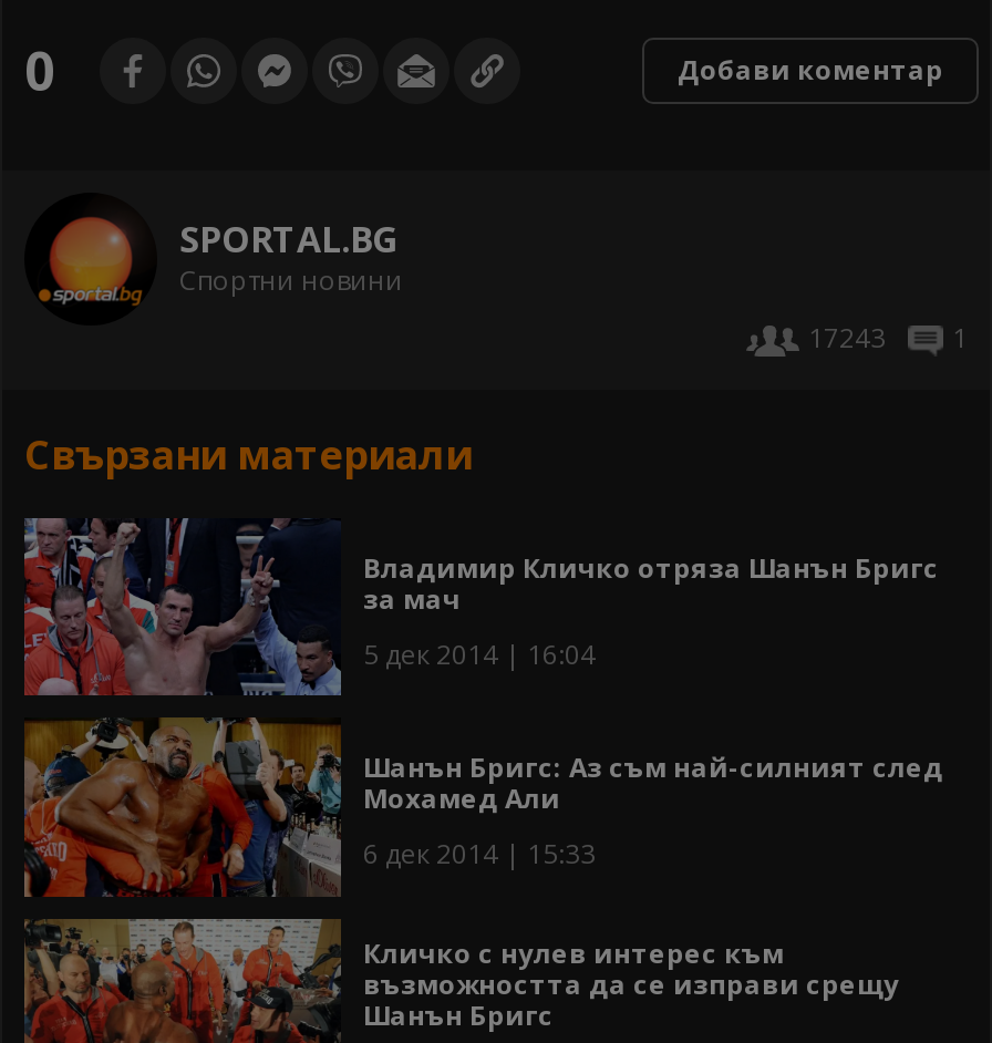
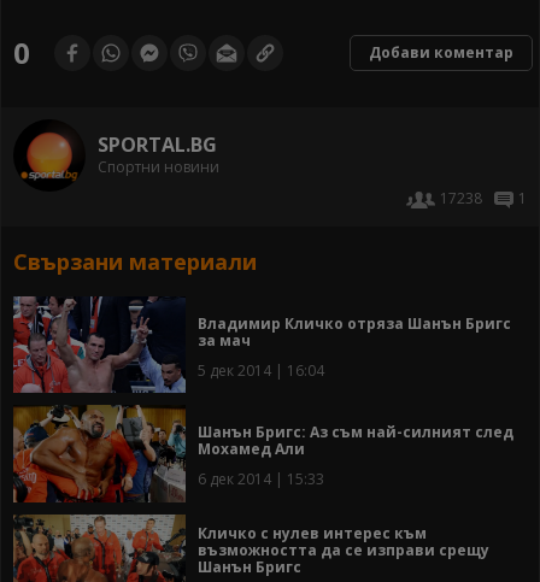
[808,319,968,357] 17243 1 -> [440,188,527,208] 17238 1

